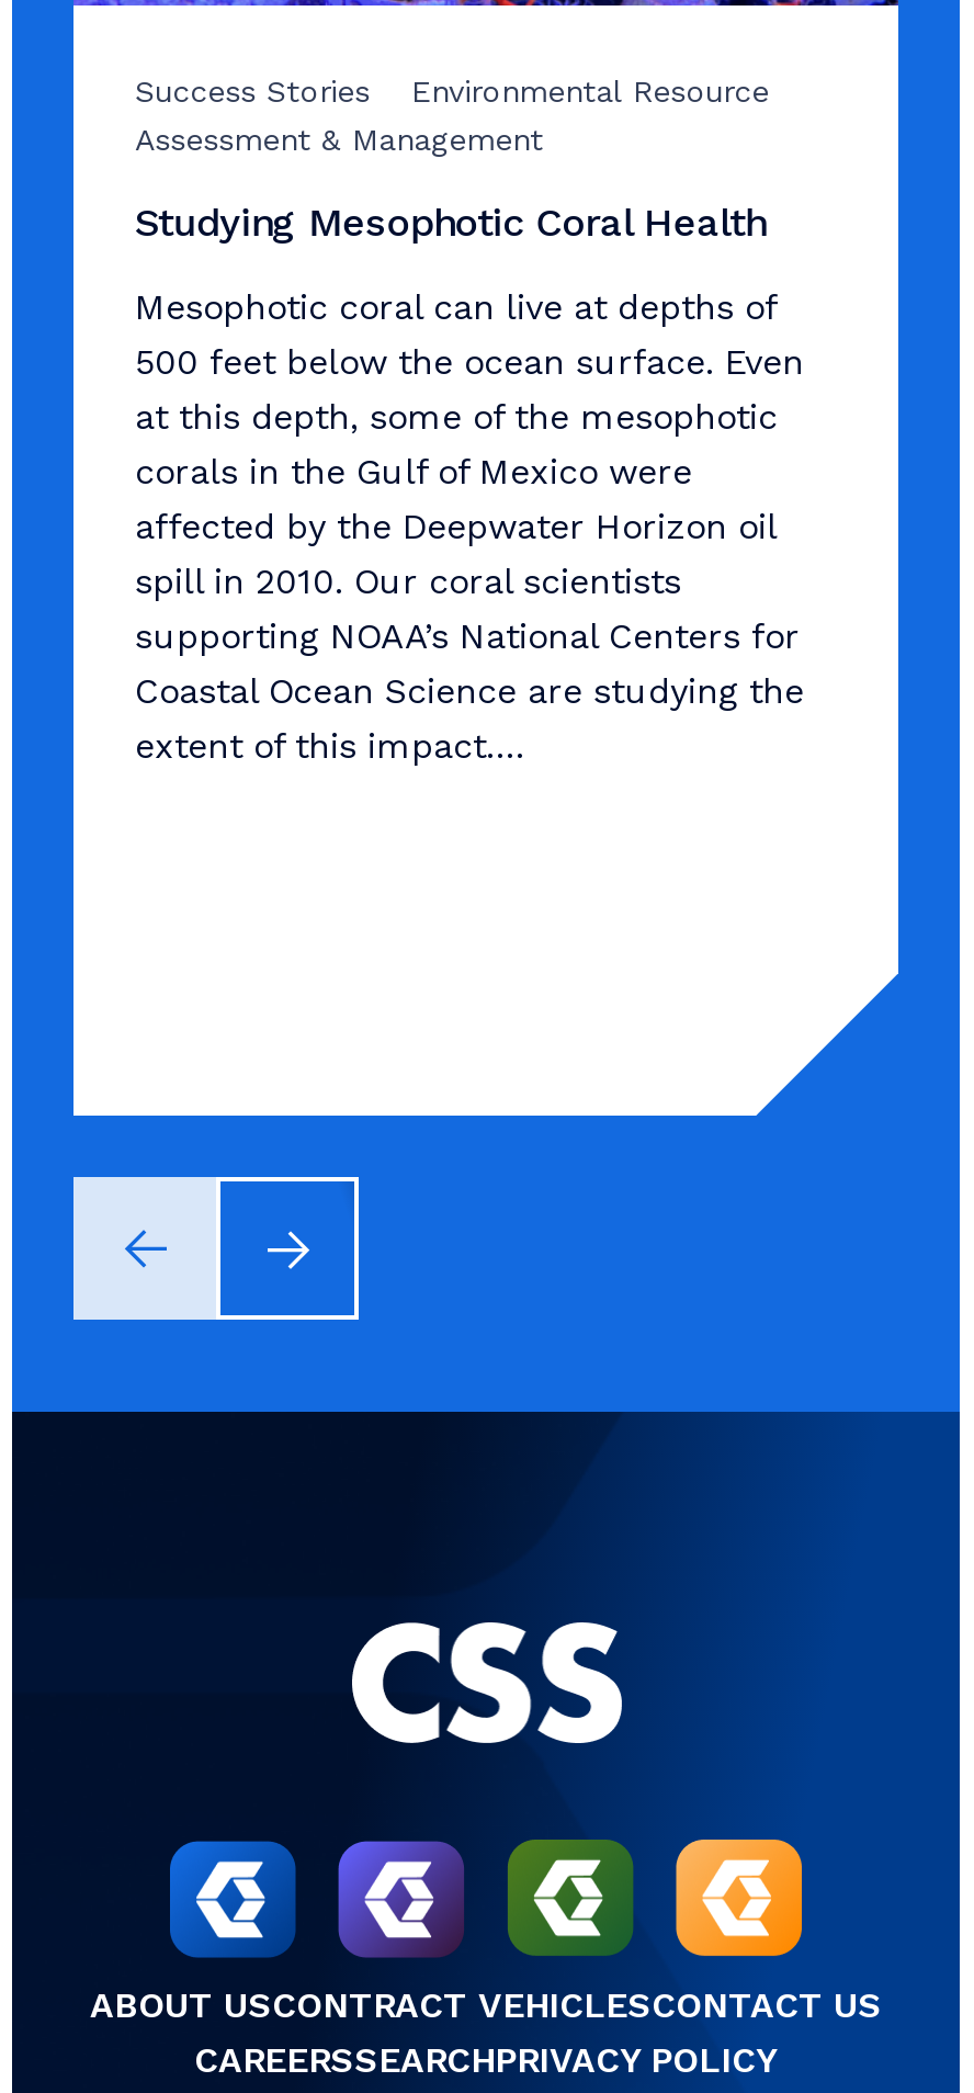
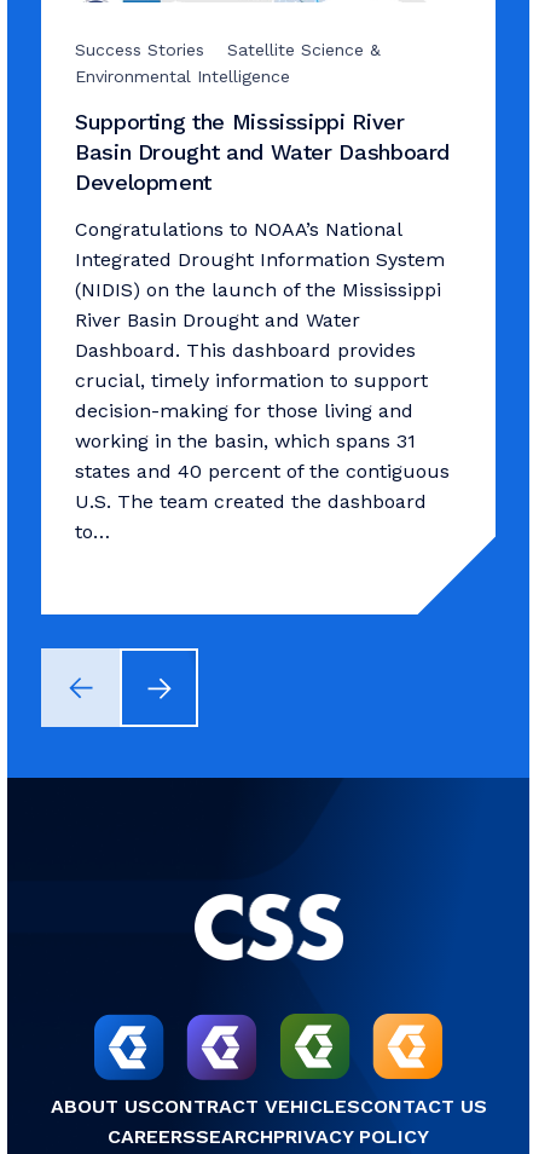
[135,73,769,157] Environmental Resource | Assessment & Management -> [75,41,381,86] Satellite Science & | Environmental Intelligence
[135,199,766,245] Studying Mesophotic Coral Health -> [75,109,450,195] Supporting the Mississippi River | Basin Drought and Water Dashboard | Development
[135,286,804,767] Mesophotic coral can live at depths of | 500 feet below the ocean surface. Even | at this depth, some of the mesophotic | corals in the Gulf of Mexico were | affected by the Deepwater Horizon oil | spill in 2010. Our coral scientists | supporting NOAA’s National Centers for | Coastal Ocean Science are studying the | extent of this impact.… -> [75,218,450,544] Congratulations to NOAA’s National | Integrated Drought Information System | (NIDIS) on the launch of the Mississippi | River Basin Drought and Water | Dashboard. This dashboard provides | crucial, timely information to support | decision-making for those living and | working in the basin, which spans 31 | states and 40 percent of the contiguous | U.S. The team created the dashboard | to…

